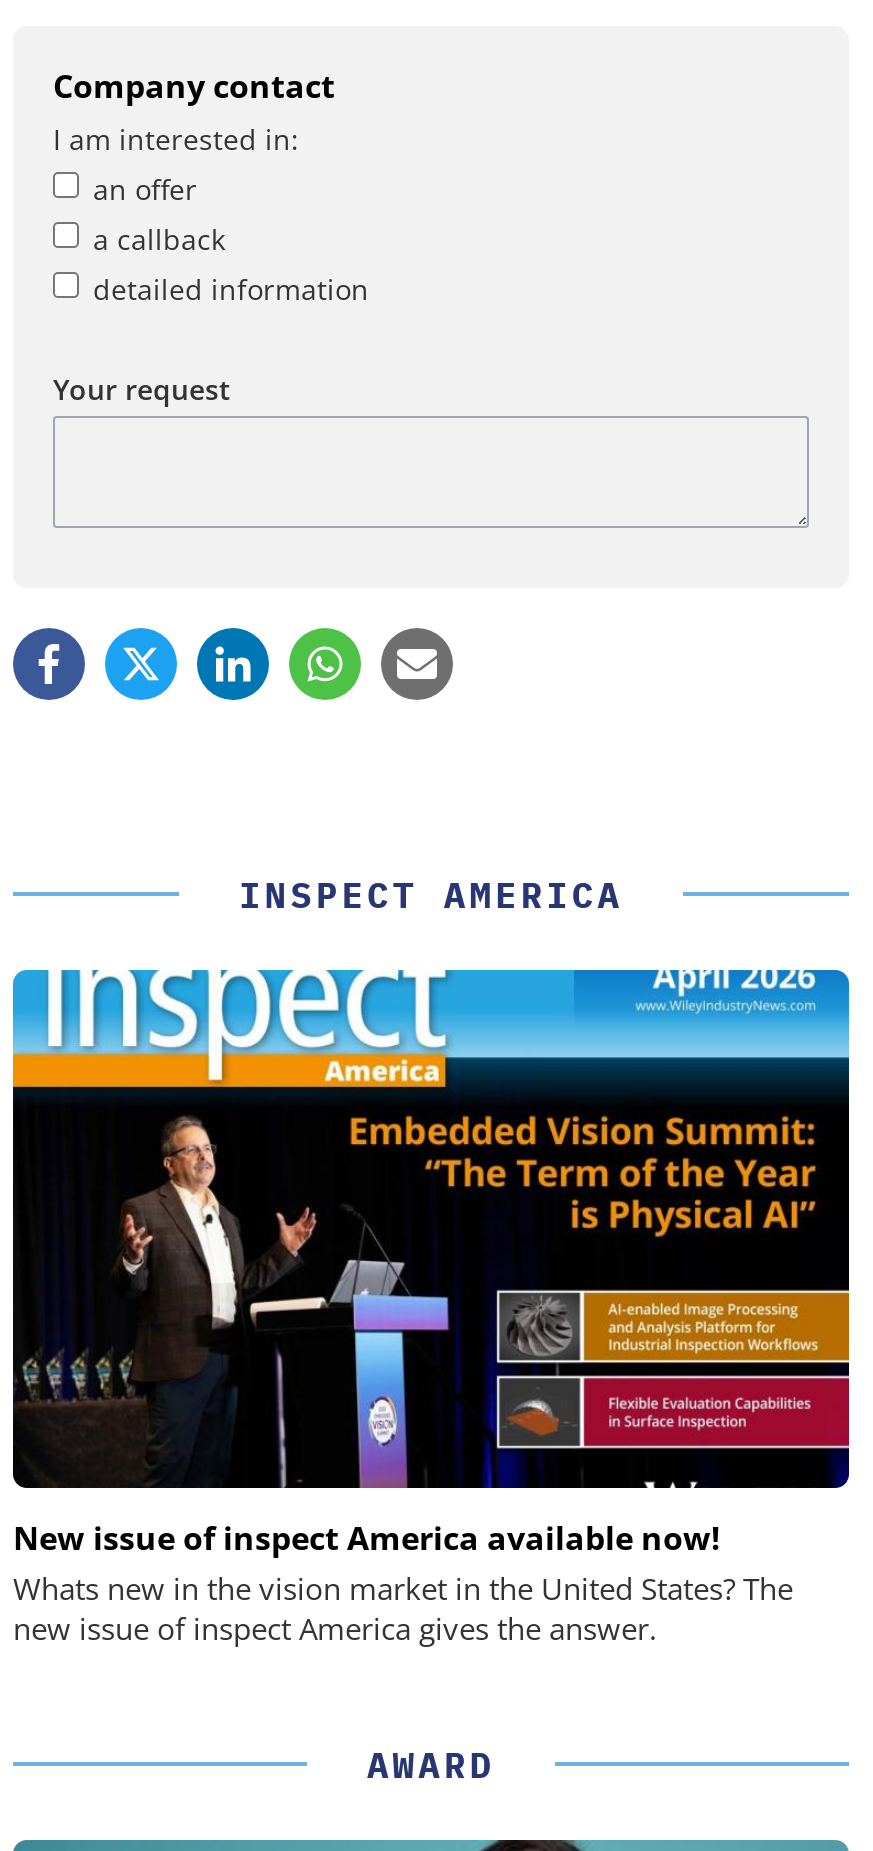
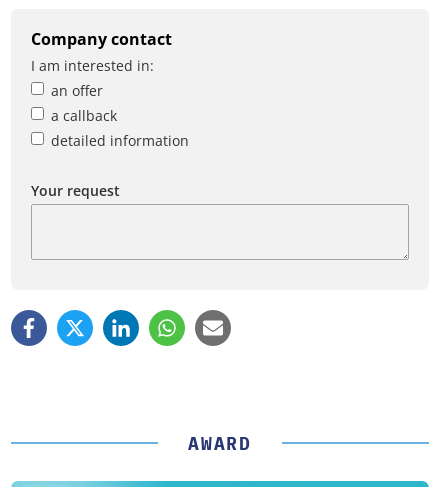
[239,873,623,919] INSPECT AMERICA -> none
[11,968,851,1648] [image] | New issue of inspect America available now! | Whats new in the vision market in the United States? The | new issue of inspect America gives the answer. -> none

